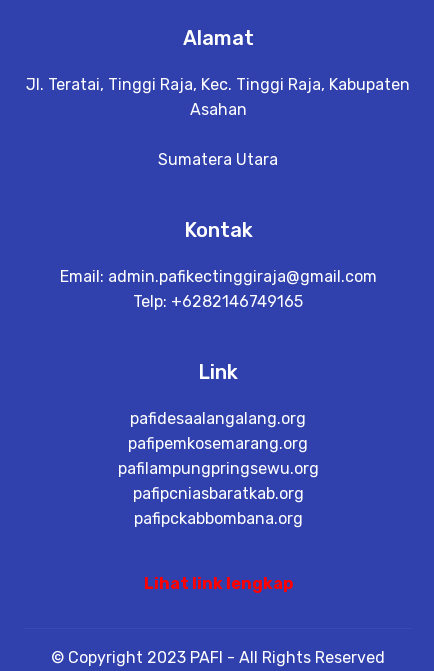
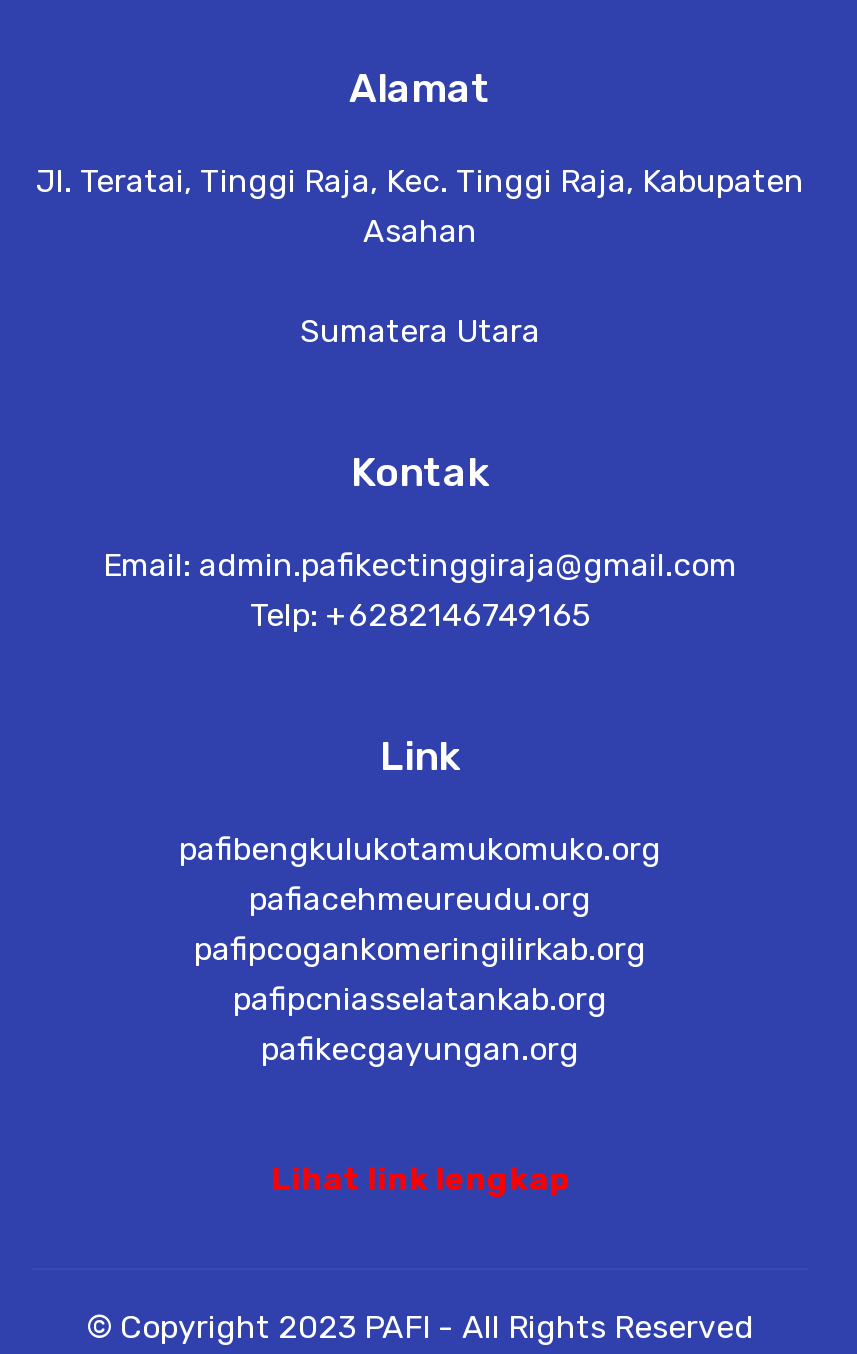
[117,409,318,528] pafidesaalangalang.org | pafipemkosemarang.org | pafilampungpringsewu.org | pafipcniasbaratkab.org | pafipckabbombana.org -> [179,830,661,1068] pafibengkulukotamukomuko.org | pafiacehmeureudu.org | pafipcogankomeringilirkab.org | pafipcniasselatankab.org | pafikecgayungan.org

